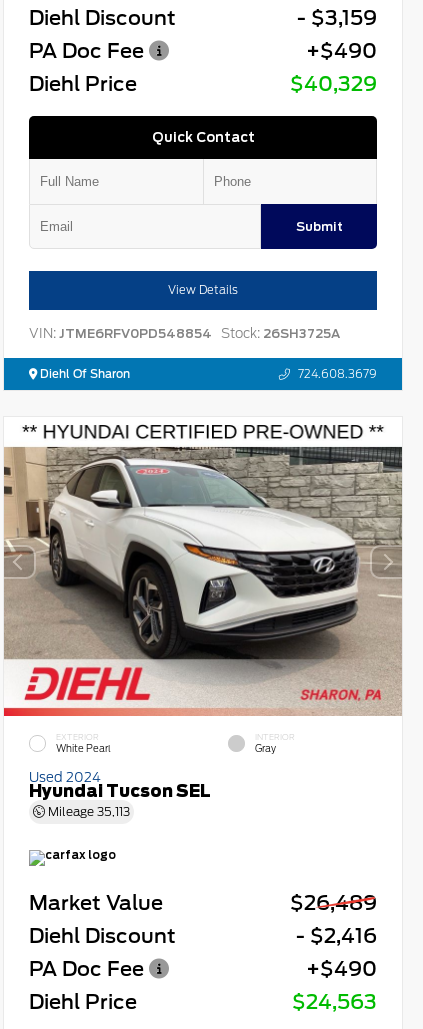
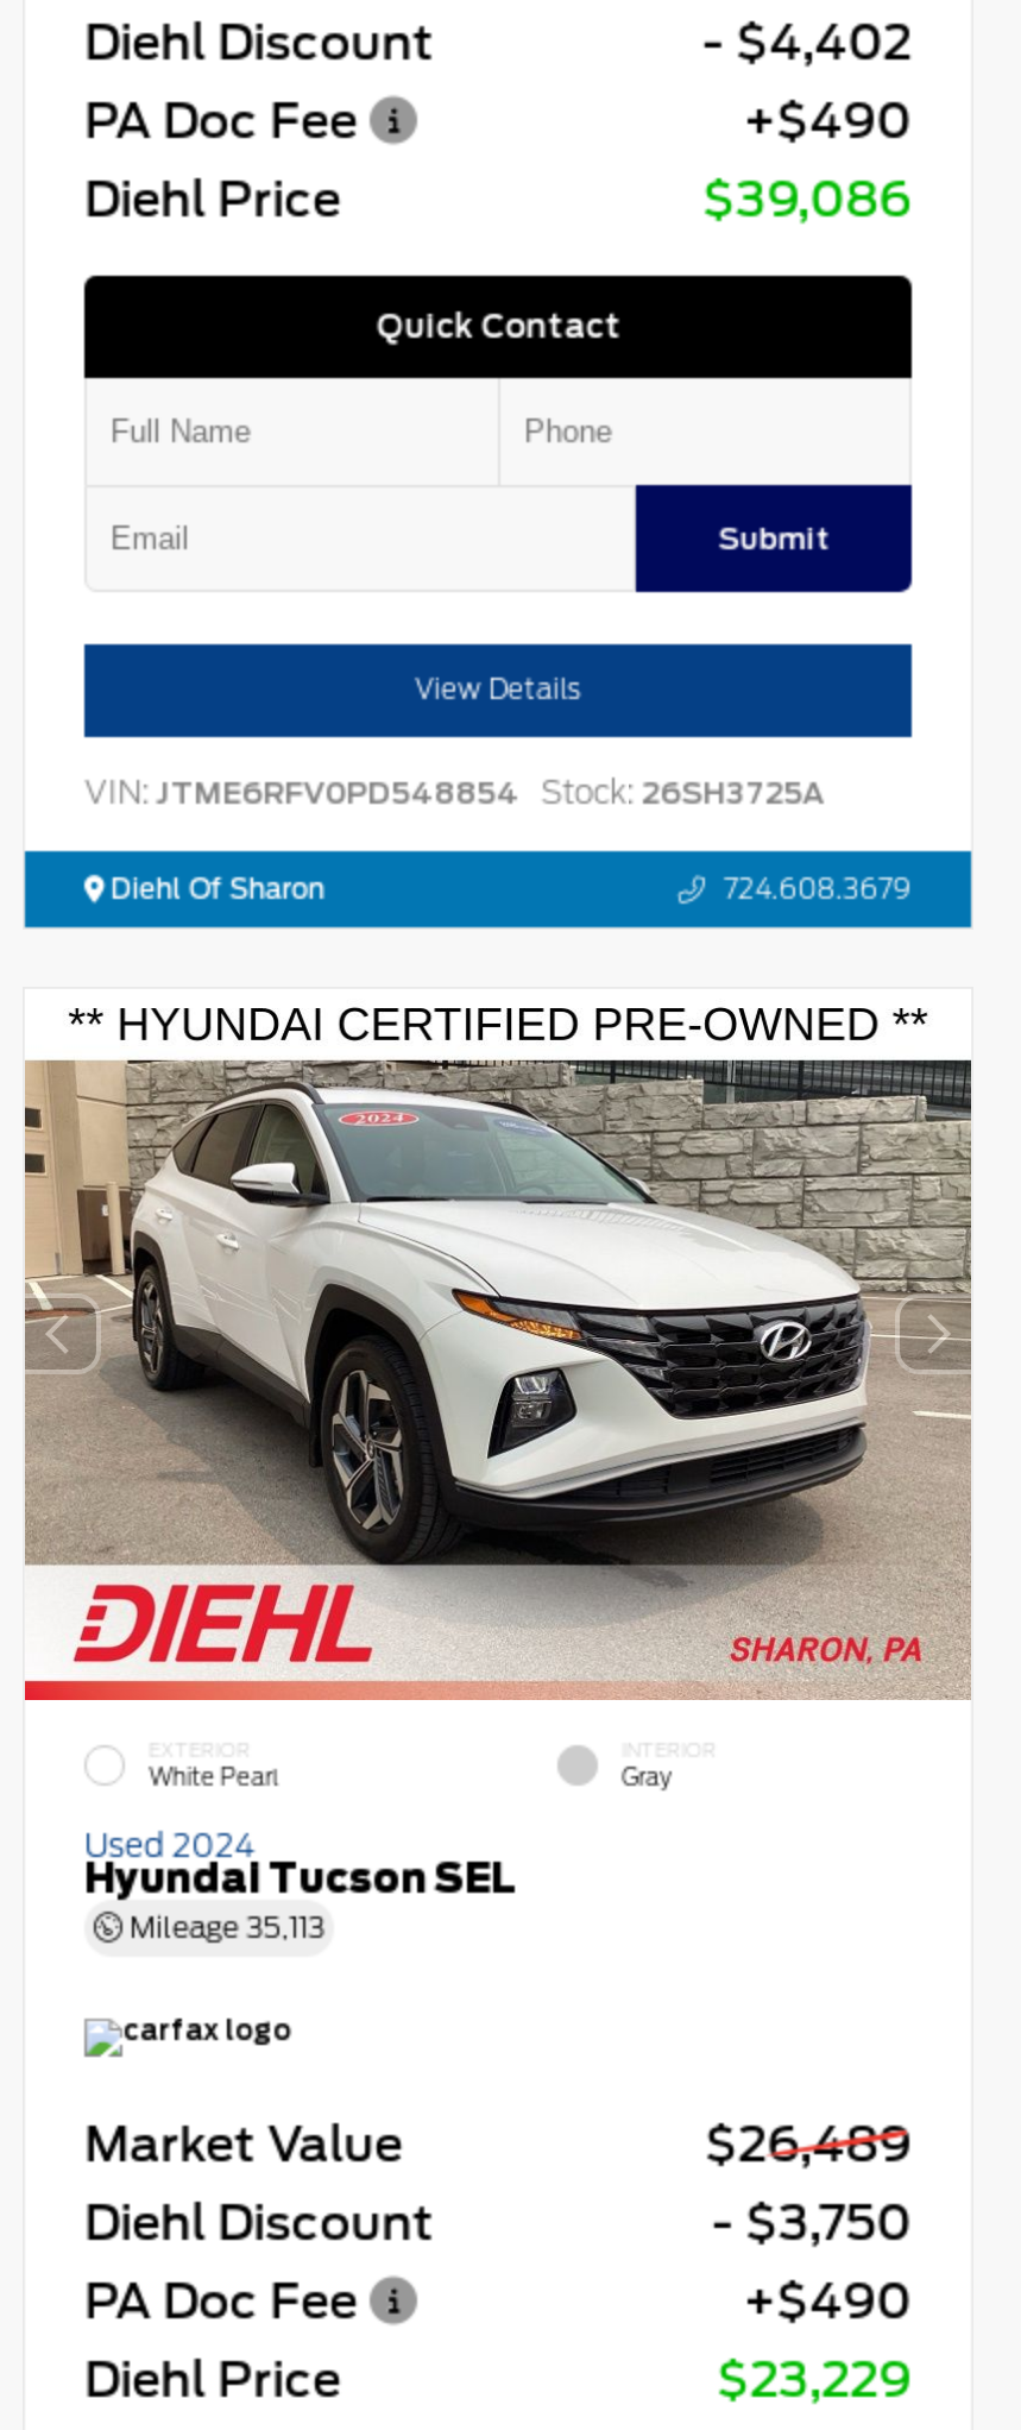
[297,5,377,29] - $3,159 -> [702,12,912,69] - $4,402
[290,71,377,95] $40,329 -> [702,169,912,226] $39,086
[296,923,377,947] - $2,416 -> [712,2193,912,2250] - $3,750
[292,989,377,1013] $24,563 -> [717,2350,912,2407] $23,229

